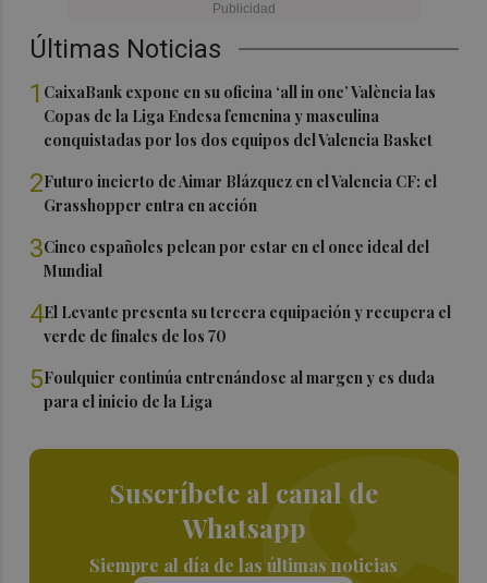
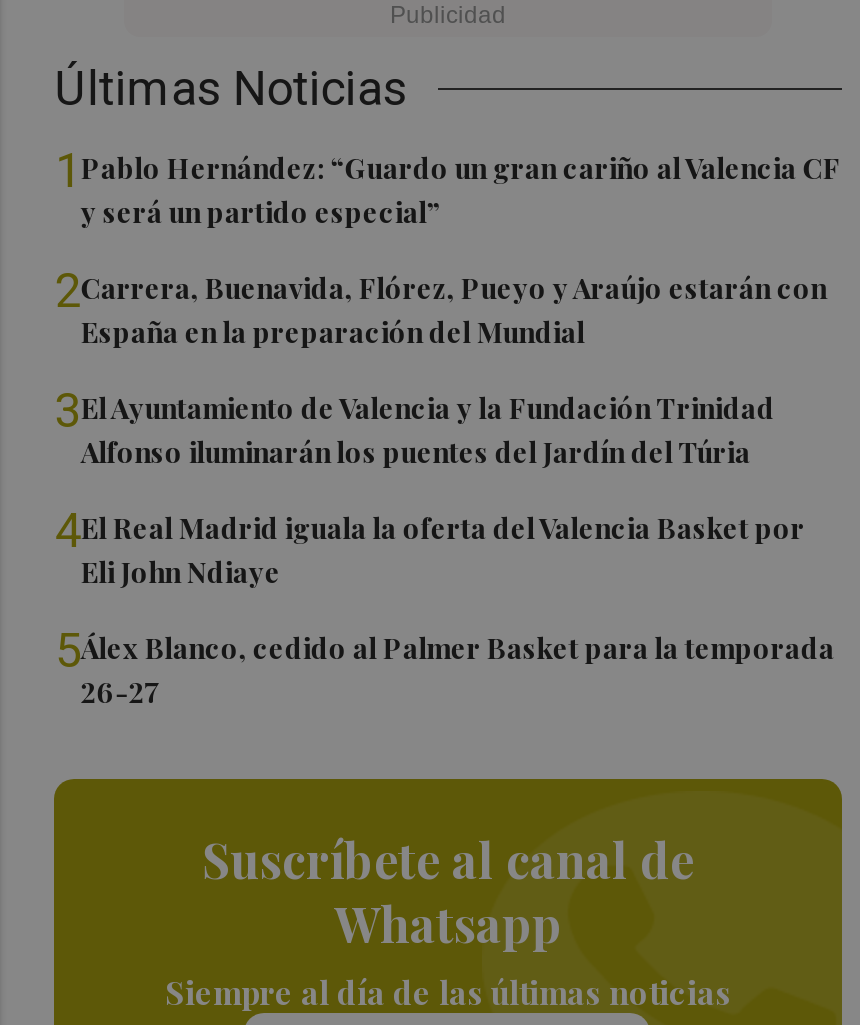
[30,78,436,150] 1 CaixaBank expone en su oficina ‘all in one’ València las | Copas de la Liga Endesa femenina y masculina | conquistadas por los dos equipos del Valencia Basket -> [55,142,841,230] 1 Pablo Hernández: “Guardo un gran cariño al Valencia CF | y será un partido especial”
[30,167,437,215] 2Futuro incierto de Aimar Blázquez en el Valencia CF: el | Grasshopper entra en acción -> [55,262,827,350] 2Carrera, Buenavida, Flórez, Pueyo y Araújo estarán con | España en la preparación del Mundial
[30,233,430,281] 3Cinco españoles pelean por estar en el once ideal del | Mundial -> [55,382,775,470] 3El Ayuntamiento de Valencia y la Fundación Trinidad | Alfonso iluminarán los puentes del Jardín del Túria
[30,298,451,346] 4El Levante presenta su tercera equipación y recupera el | verde de finales de los 70 -> [55,502,805,590] 4El Real Madrid iguala la oferta del Valencia Basket por | Eli John Ndiaye
[30,363,435,411] 5Foulquier continúa entrenándose al margen y es duda | para el inicio de la Liga -> [55,622,835,710] 5Álex Blanco, cedido al Palmer Basket para la temporada | 26-27

